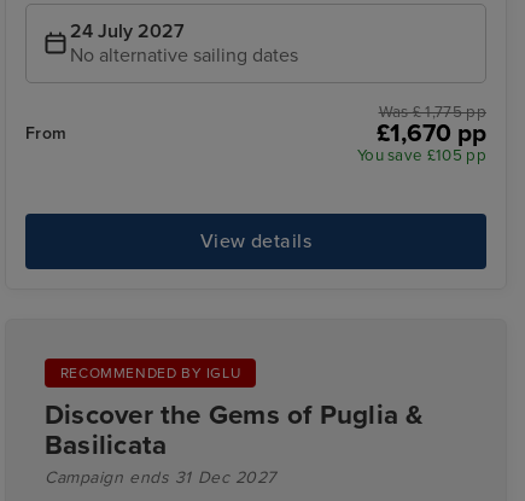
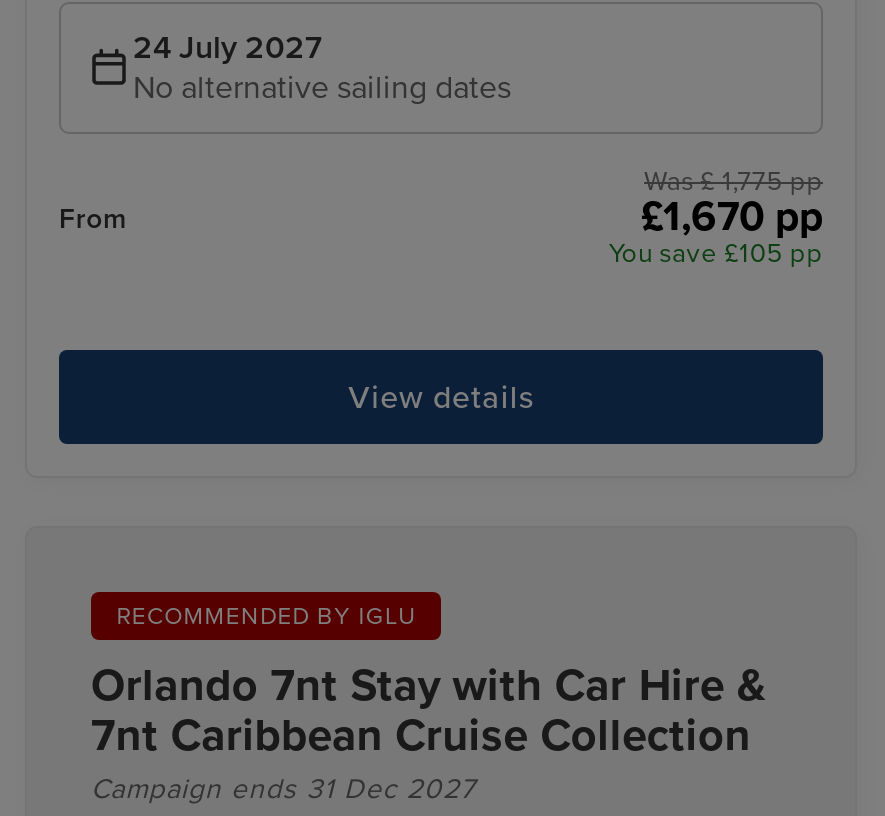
[45,399,423,462] Discover the Gems of Puglia & | Basilicata -> [91,659,765,763] Orlando 7nt Stay with Car Hire & | 7nt Caribbean Cruise Collection

